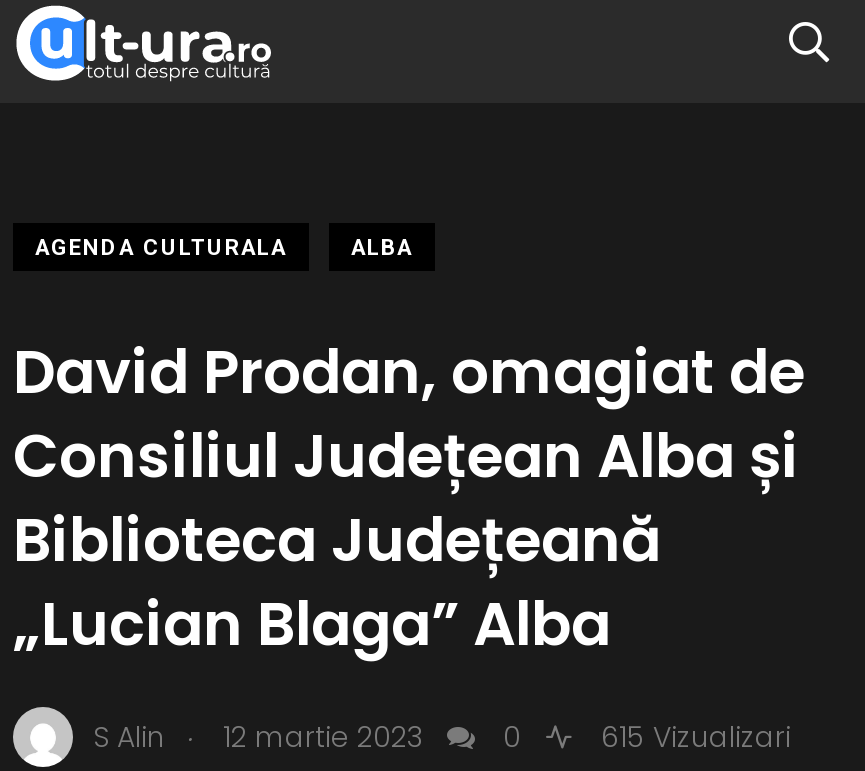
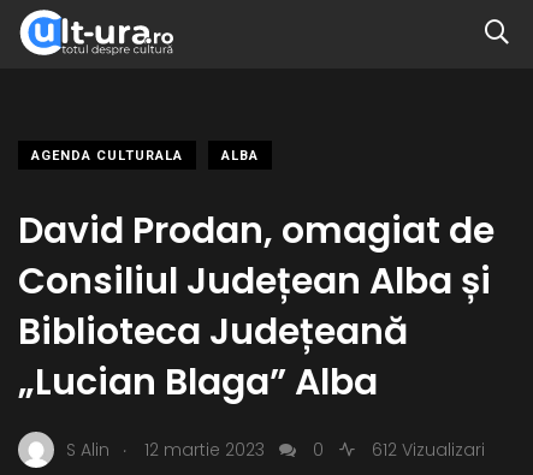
[93,710,791,756] S Alin . 12 martie 2023 0 615 Vizualizari -> [66,434,485,461] S Alin . 12 martie 2023 0 612 Vizualizari

